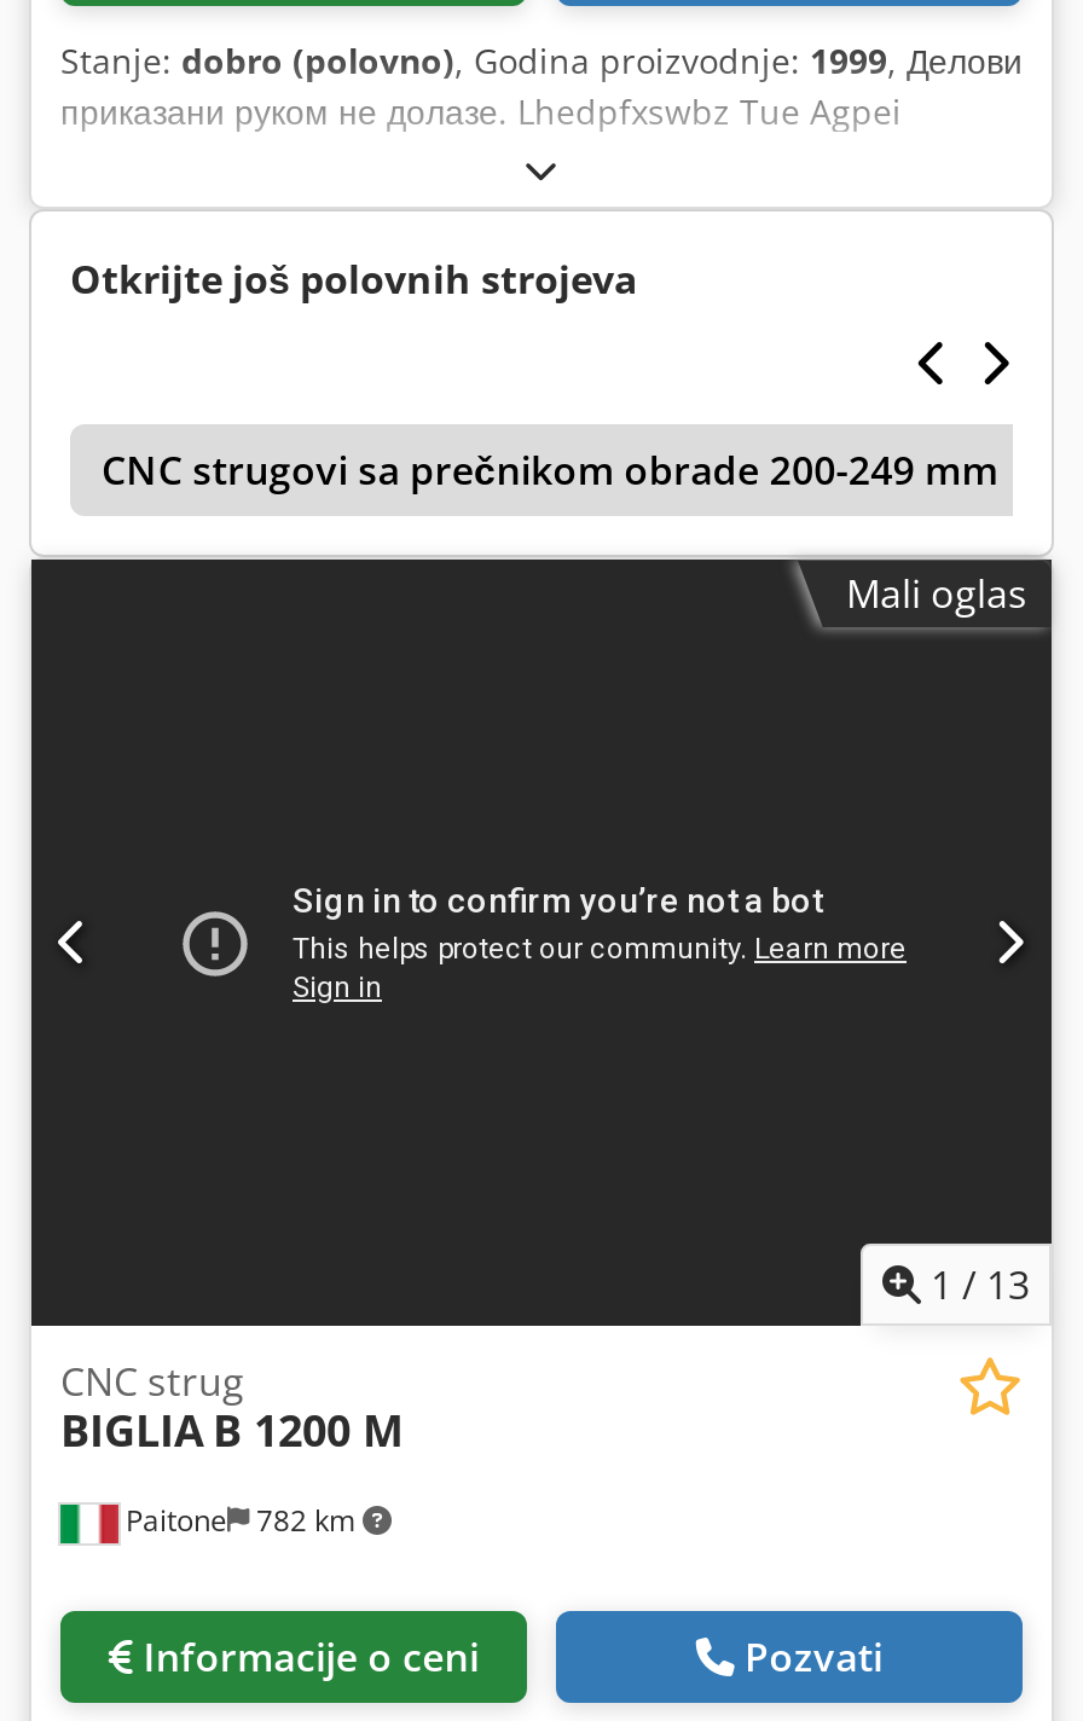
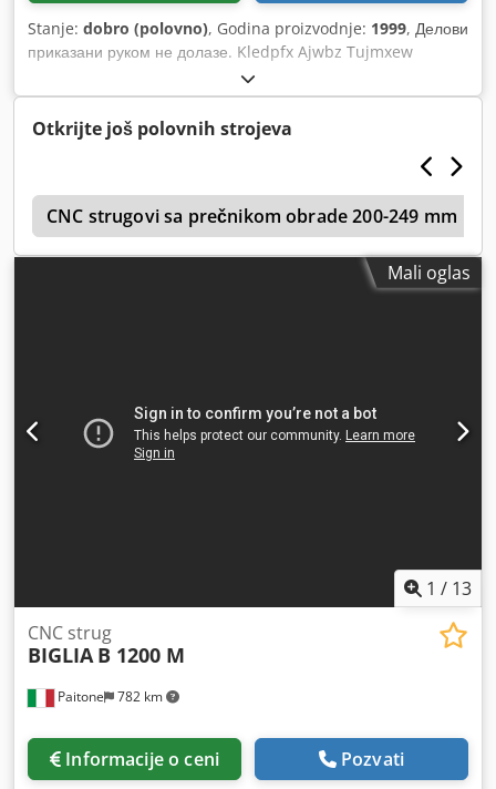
[60,89,902,135] приказани руком не долазе. Lhedpfxswbz Tue Agpei -> [28,41,413,62] приказани руком не долазе. Kledpfx Ajwbz Tujmxew

